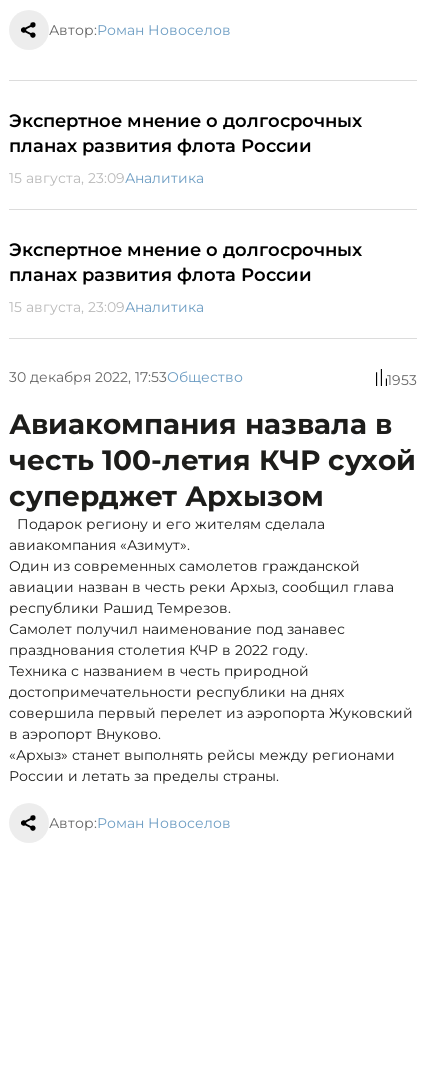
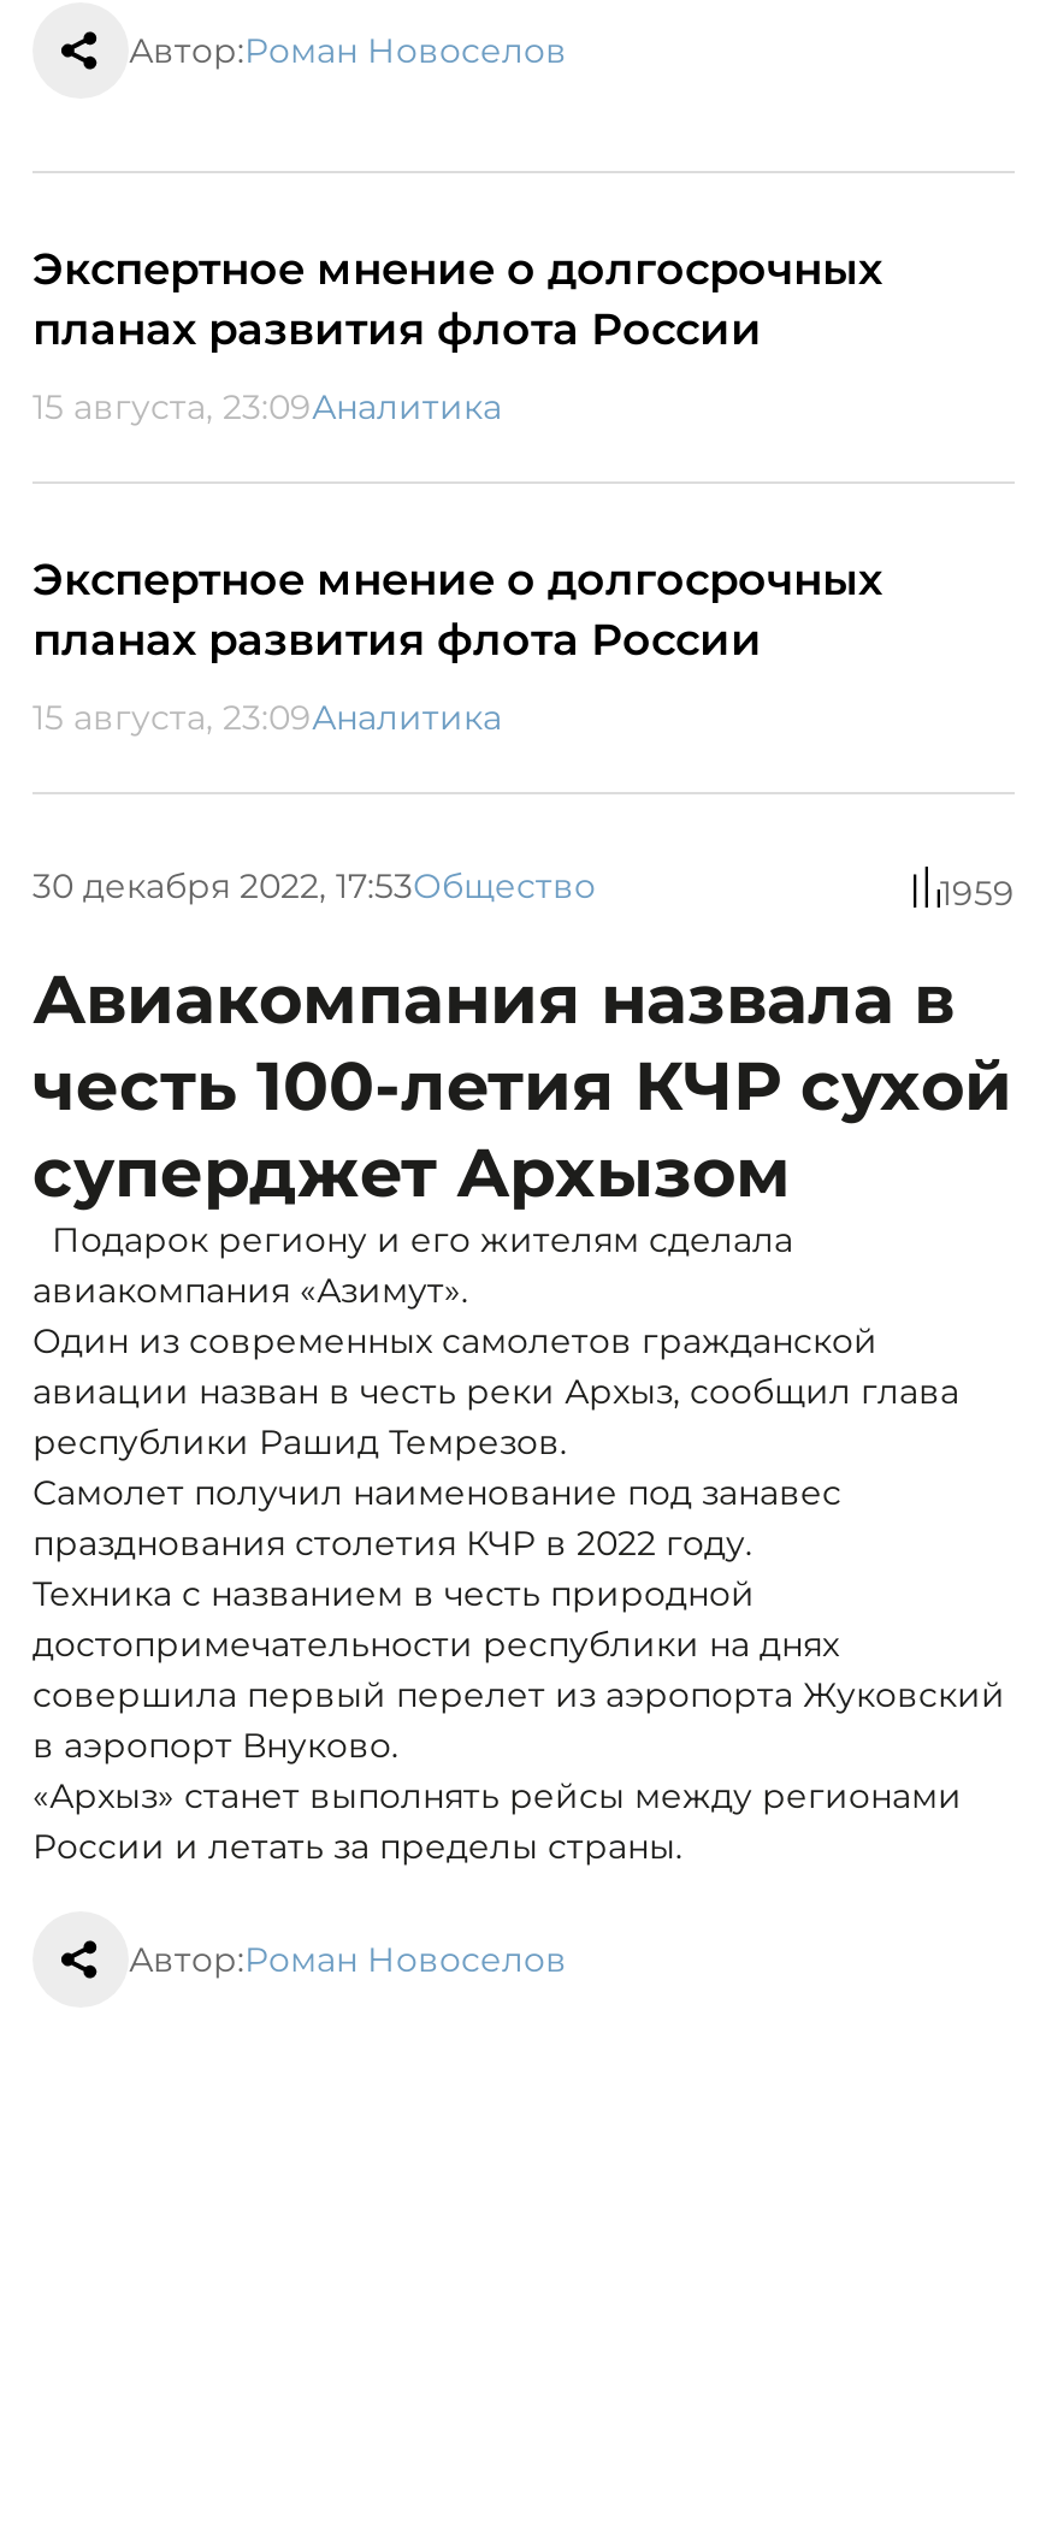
[387,371,417,389] 1953 -> [940,871,1015,914] 1959

